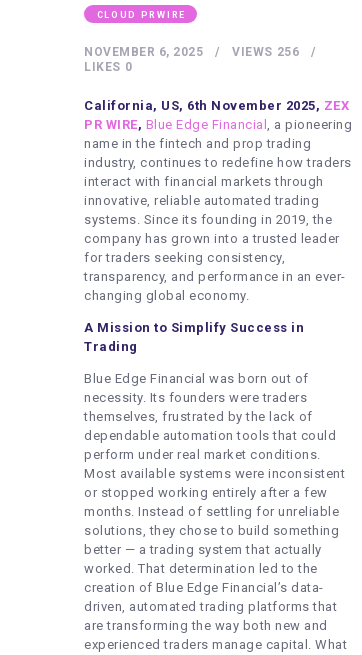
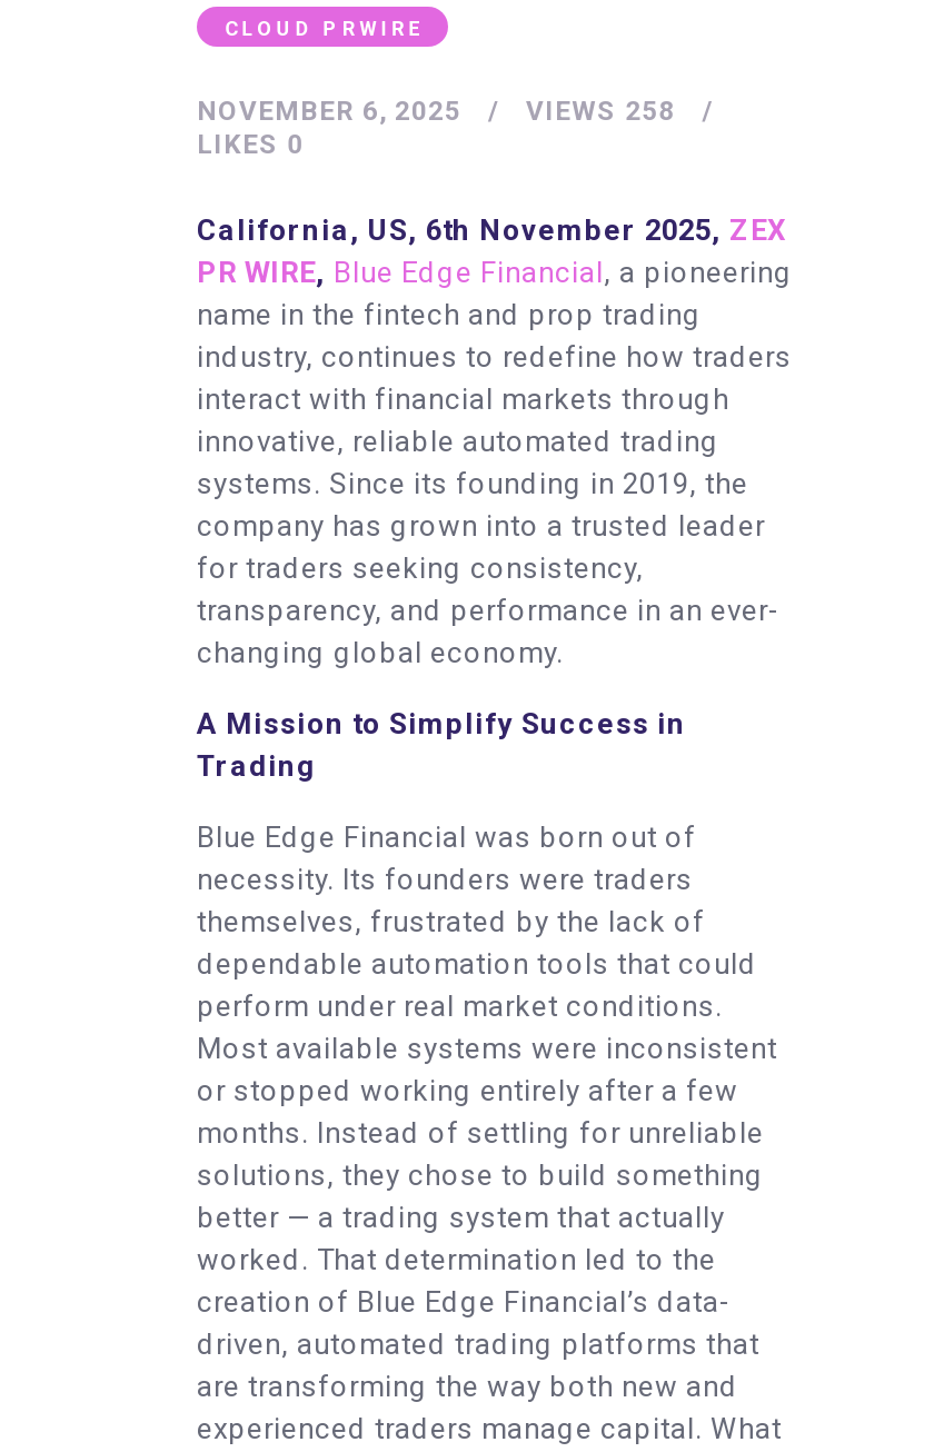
[232,45,299,59] VIEWS 256 -> [526,95,675,126] VIEWS 258

